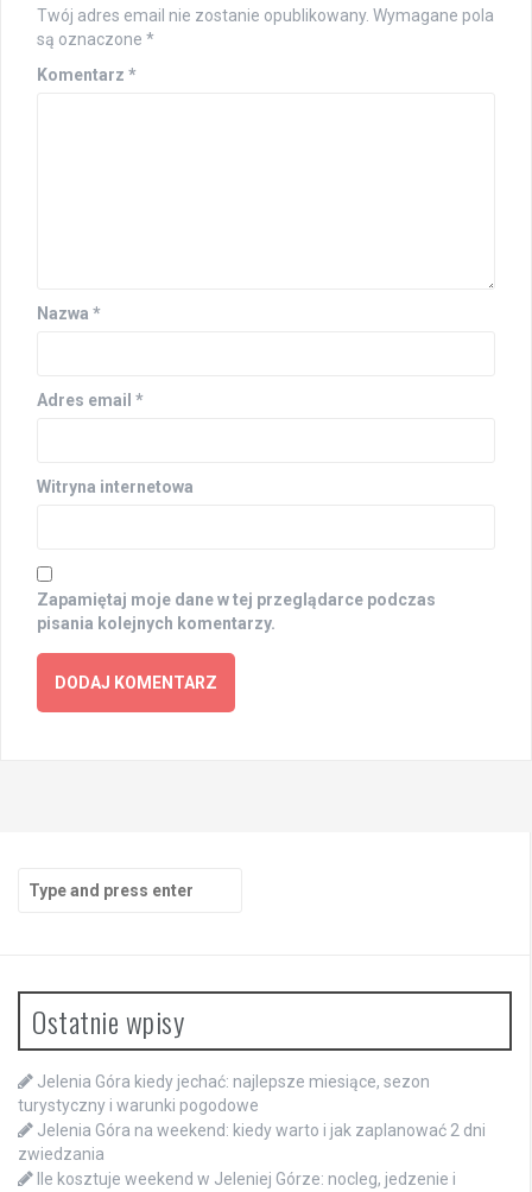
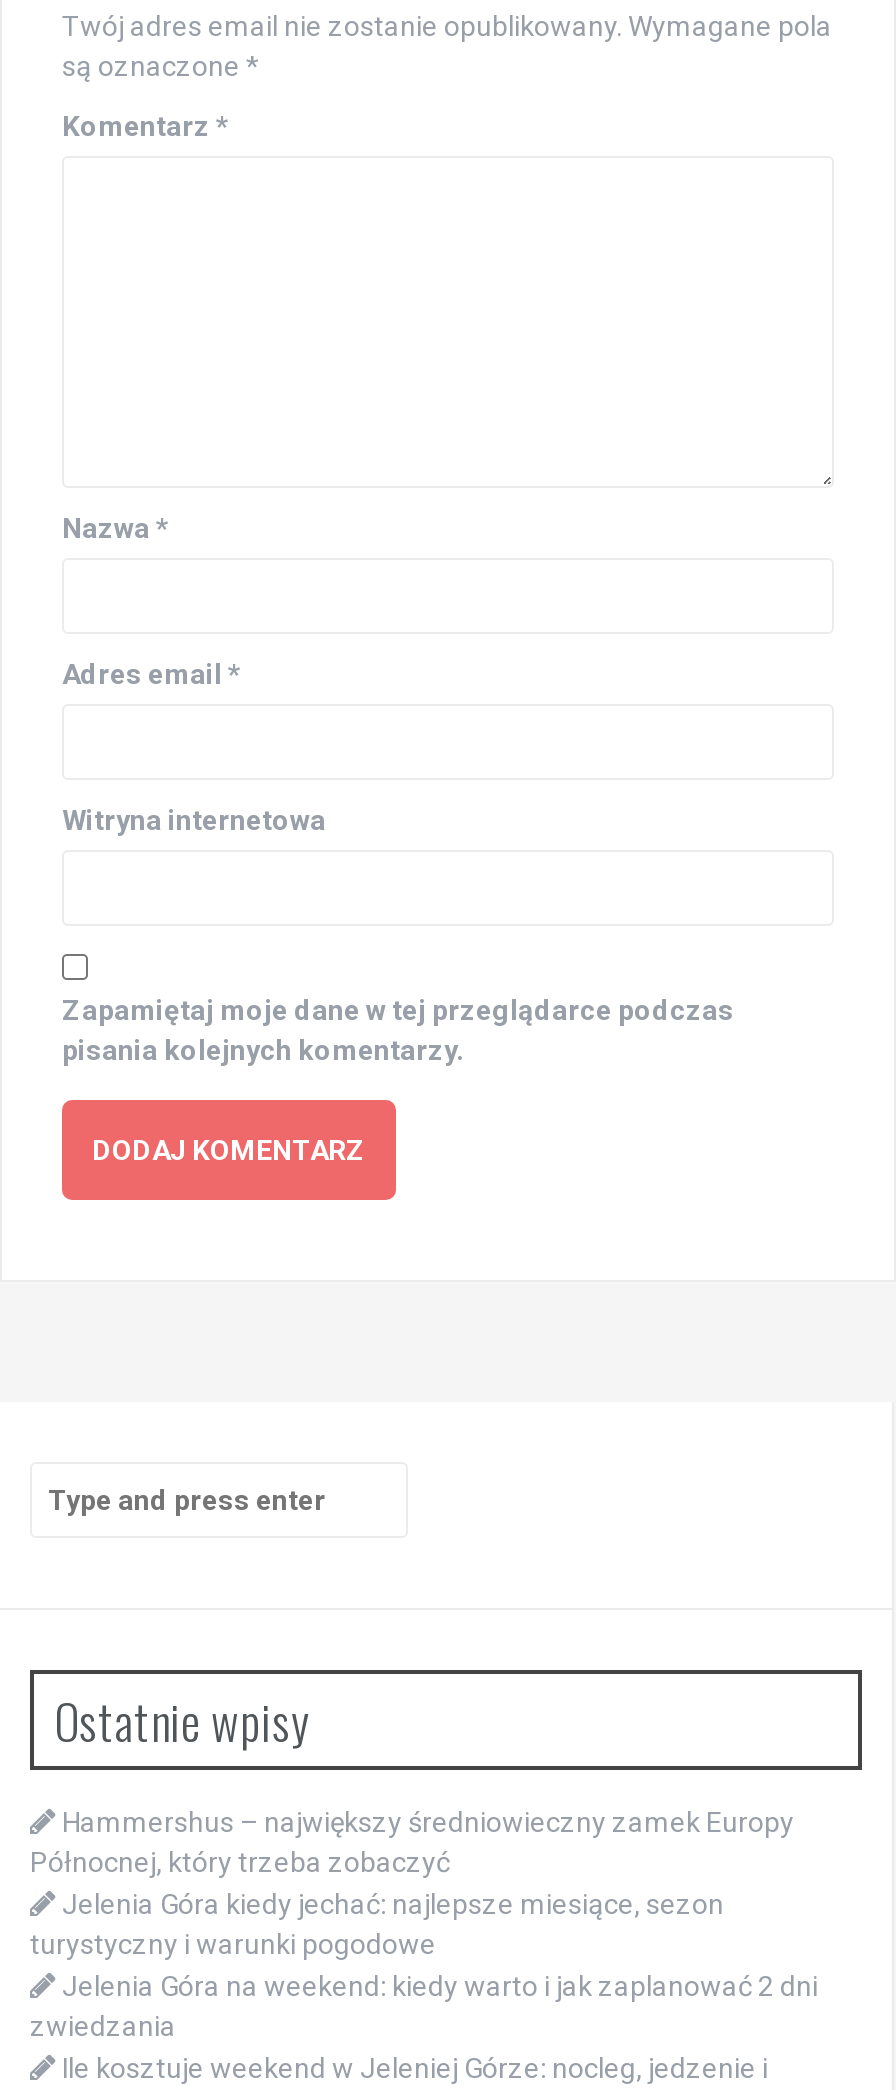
none -> [30,1806,794,1878] Hammershus – największy średniowieczny zamek Europy | Północnej, który trzeba zobaczyć

